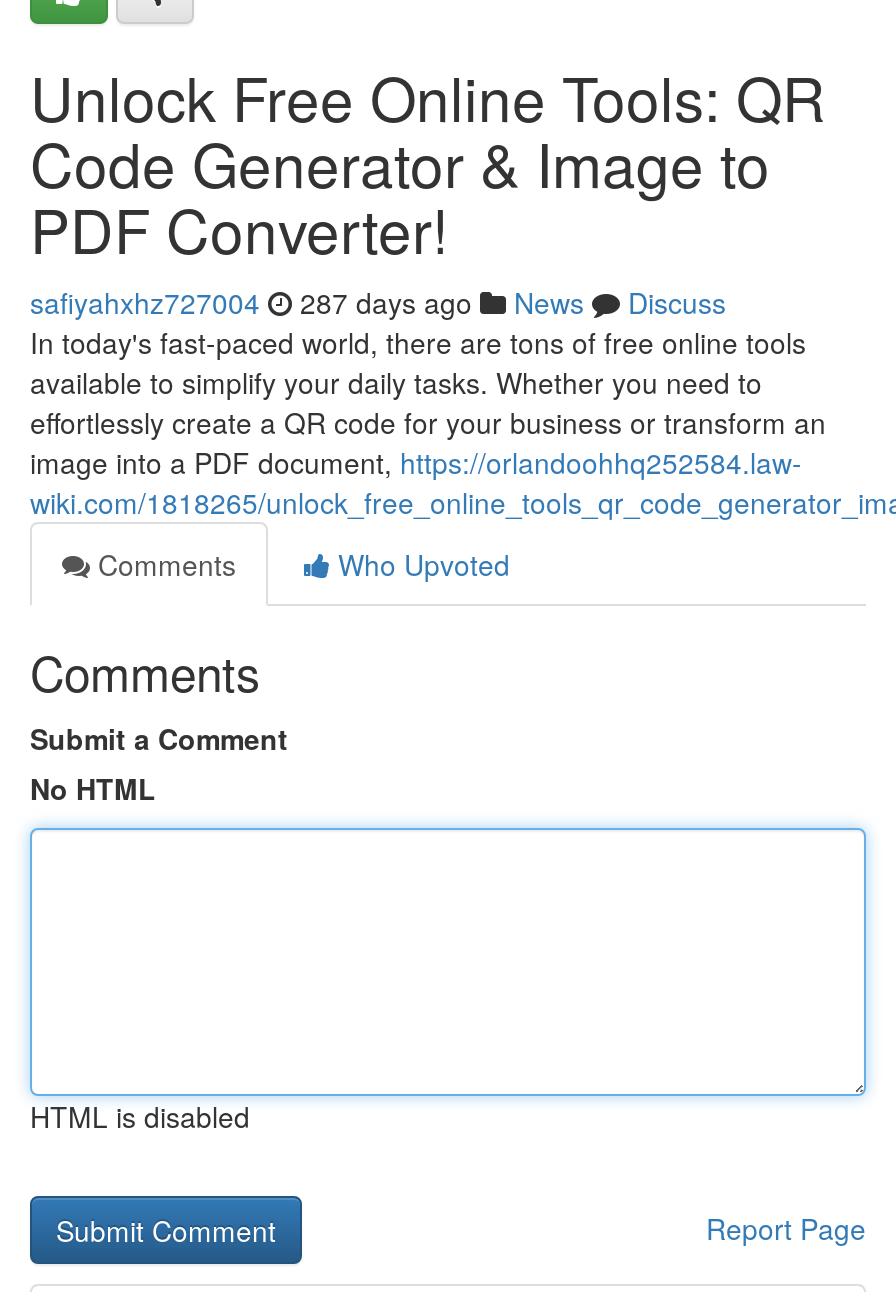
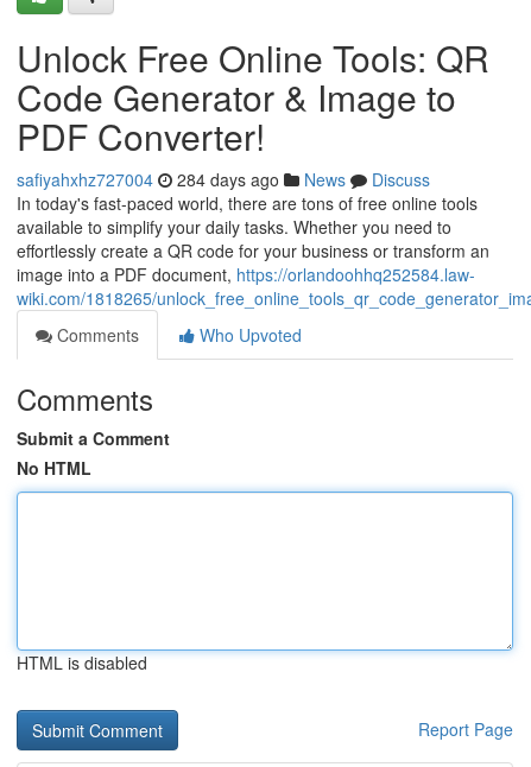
[30,282,726,322] safiyahxhz727004 287 days ago News Discuss -> [17,167,430,191] safiyahxhz727004 284 days ago News Discuss

